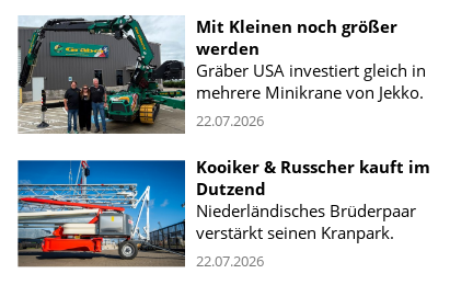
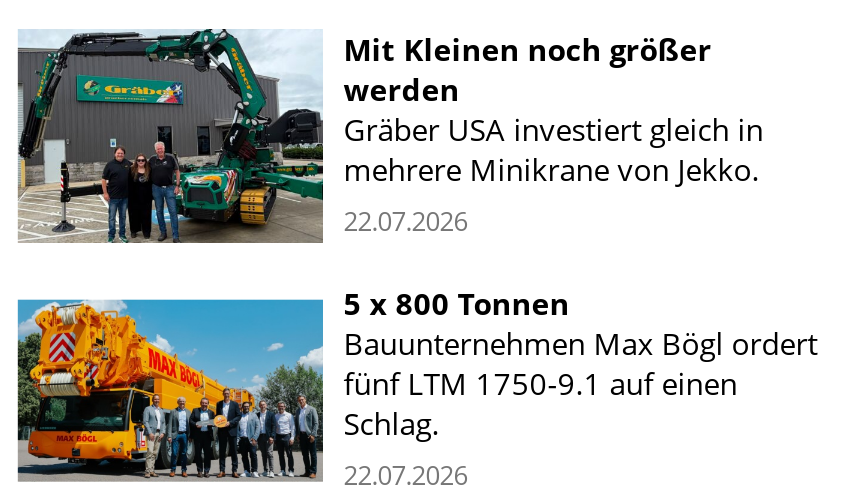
[16,155,431,267] [image] | Kooiker & Russcher kauft im | Dutzend | Niederländisches Brüderpaar | verstärkt seinen Kranpark. -> [17,283,817,486] [image] | 5 x 800 Tonnen | Bauunternehmen Max Bögl ordert | fünf LTM 1750-9.1 auf einen | Schlag.

